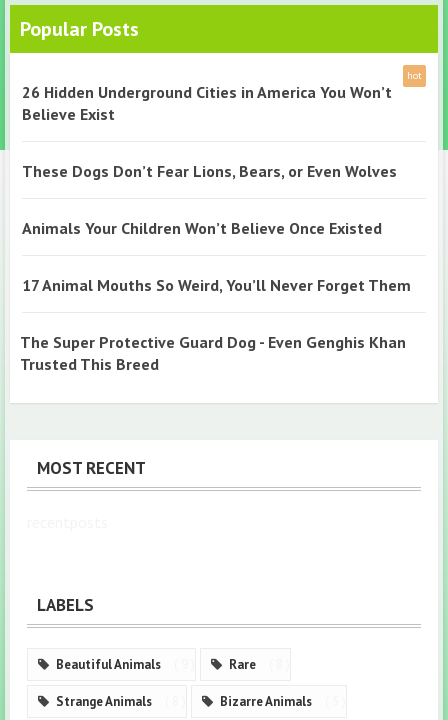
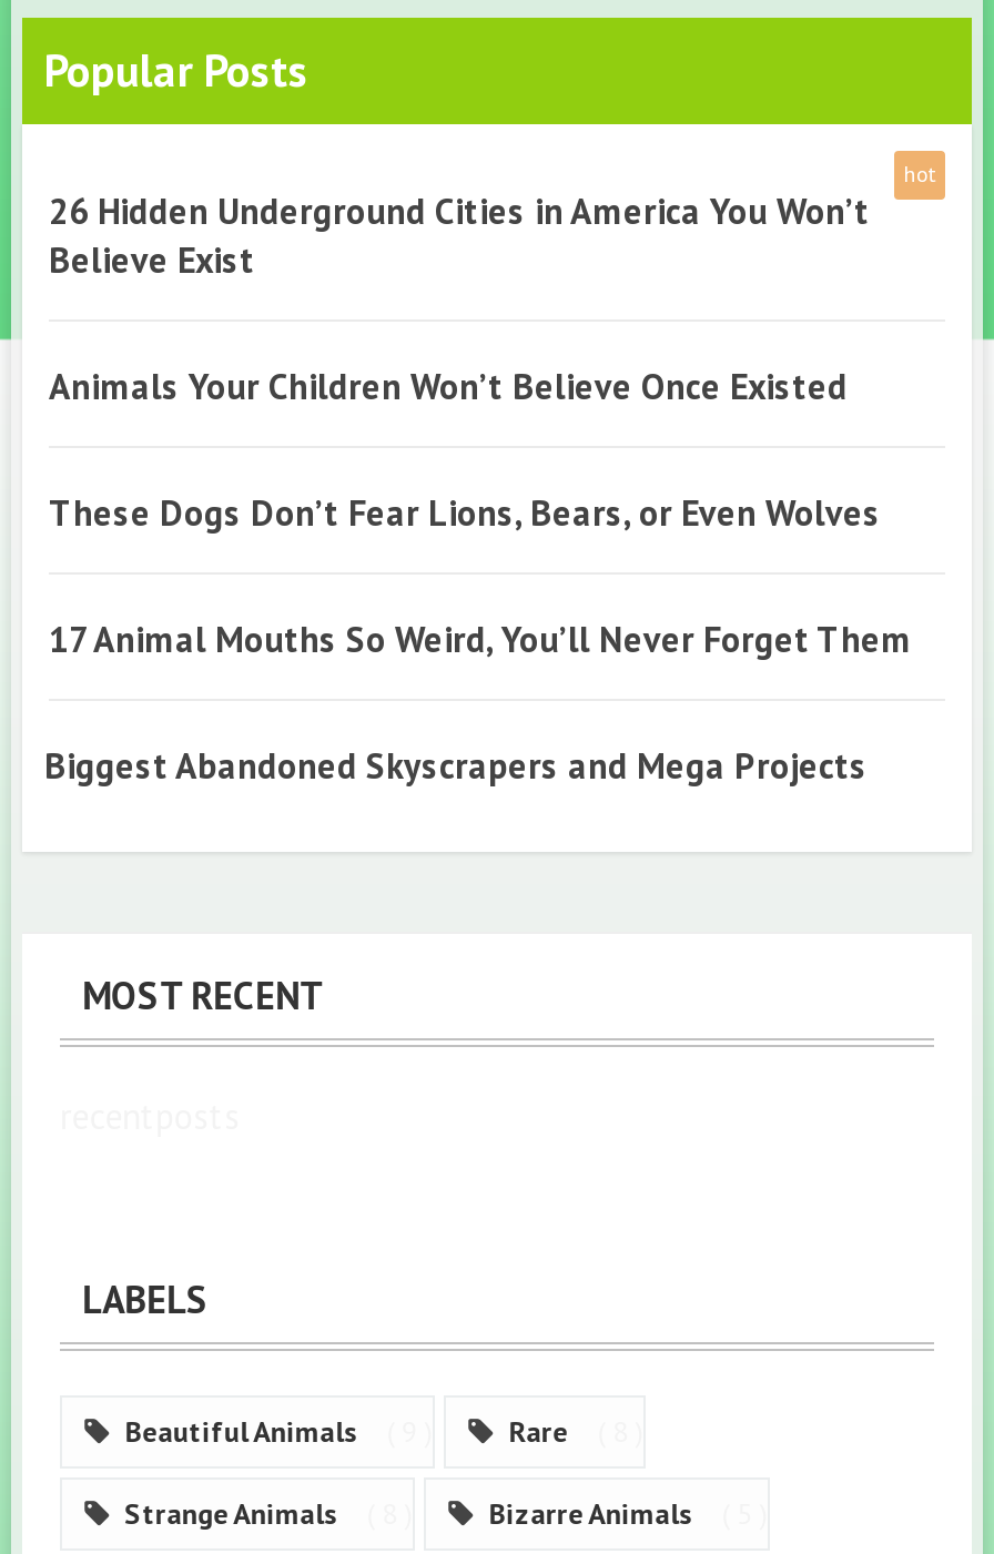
moved [22,161,397,181] -> [49,491,881,536]: These Dogs Don’t Fear Lions, Bears, or Even Wolves
moved [22,218,382,238] -> [49,365,848,409]: Animals Your Children Won’t Believe Once Existed
[20,332,406,374] The Super Protective Guard Dog - Even Genghis Khan | Trusted This Breed -> [44,744,868,788] Biggest Abandoned Skyscrapers and Mega Projects

